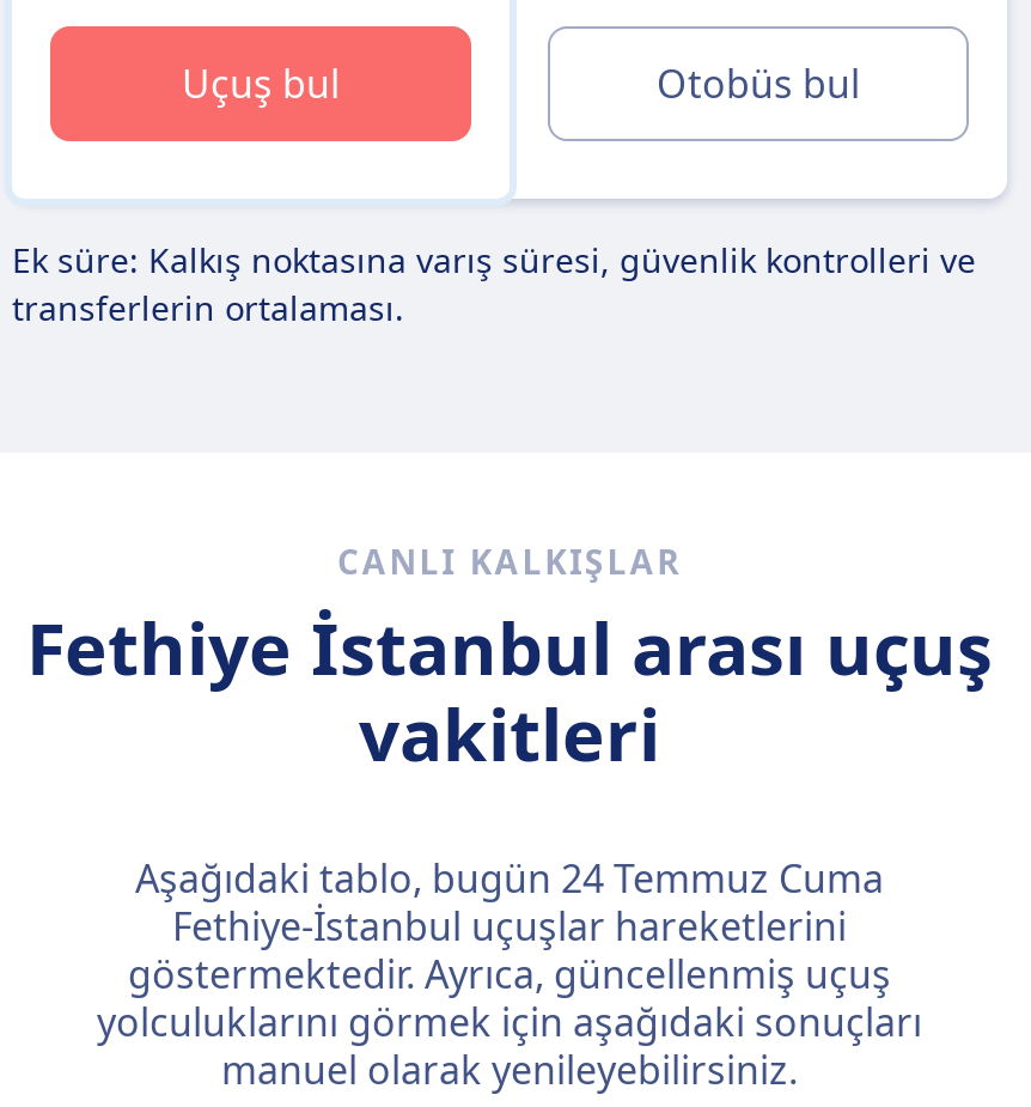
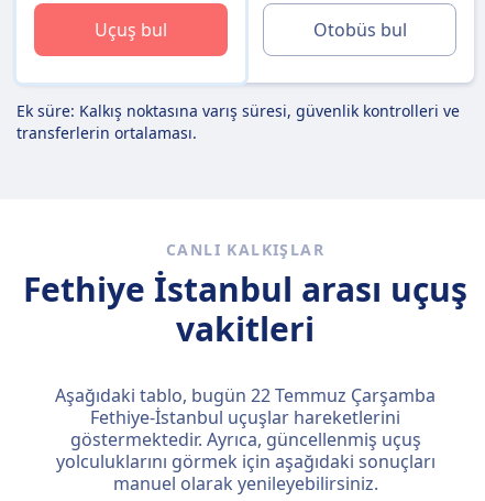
[135,852,884,905] Aşağıdaki tablo, bugün 24 Temmuz Cuma -> [55,383,436,407] Aşağıdaki tablo, bugün 22 Temmuz Çarşamba

